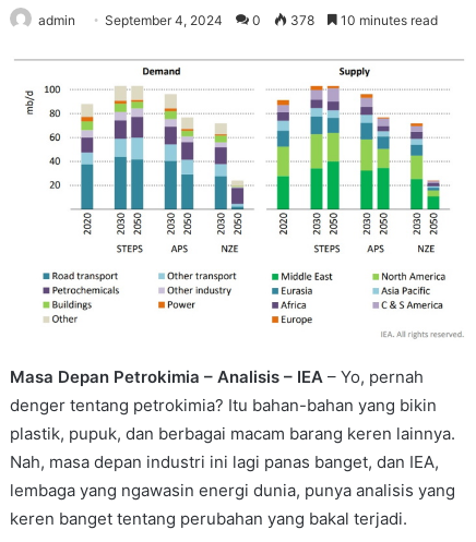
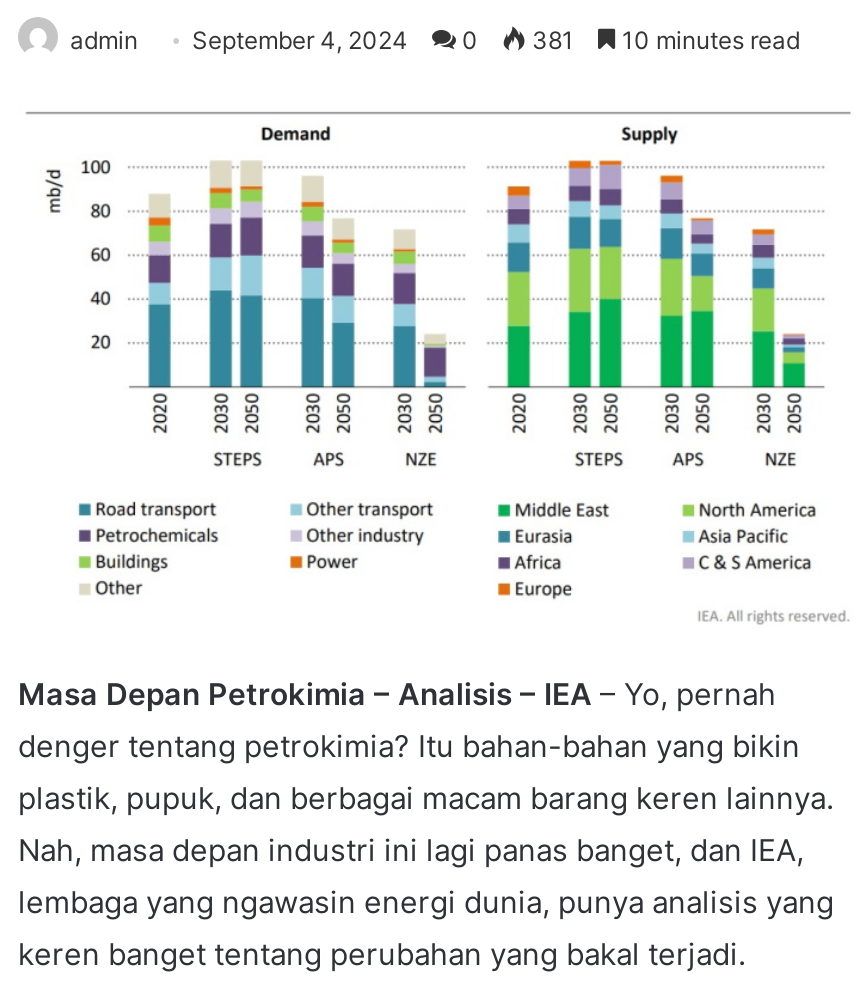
[38,12,438,28] admin September 4, 2024 0 378 10 minutes read -> [70,25,800,55] admin September 4, 2024 0 381 10 minutes read

